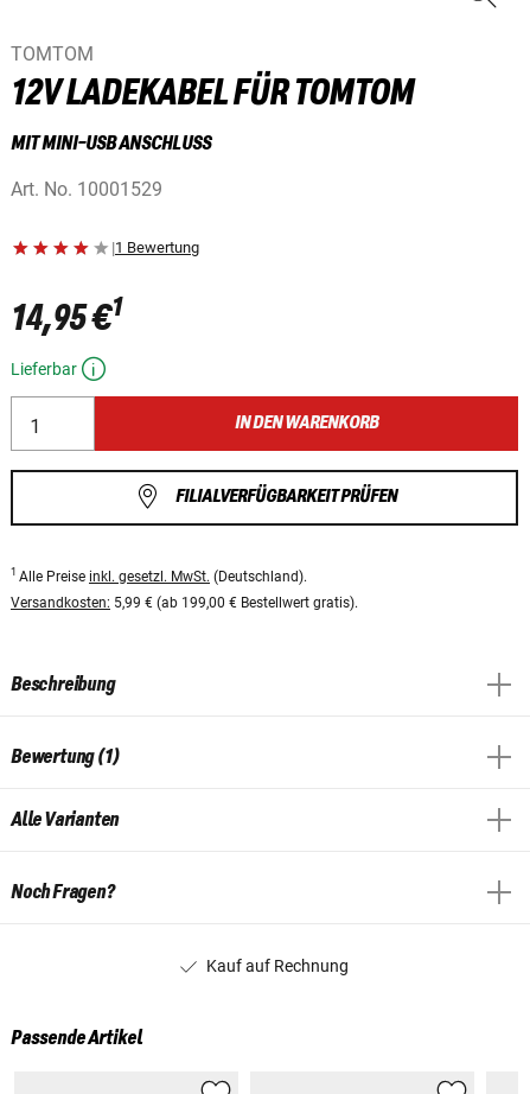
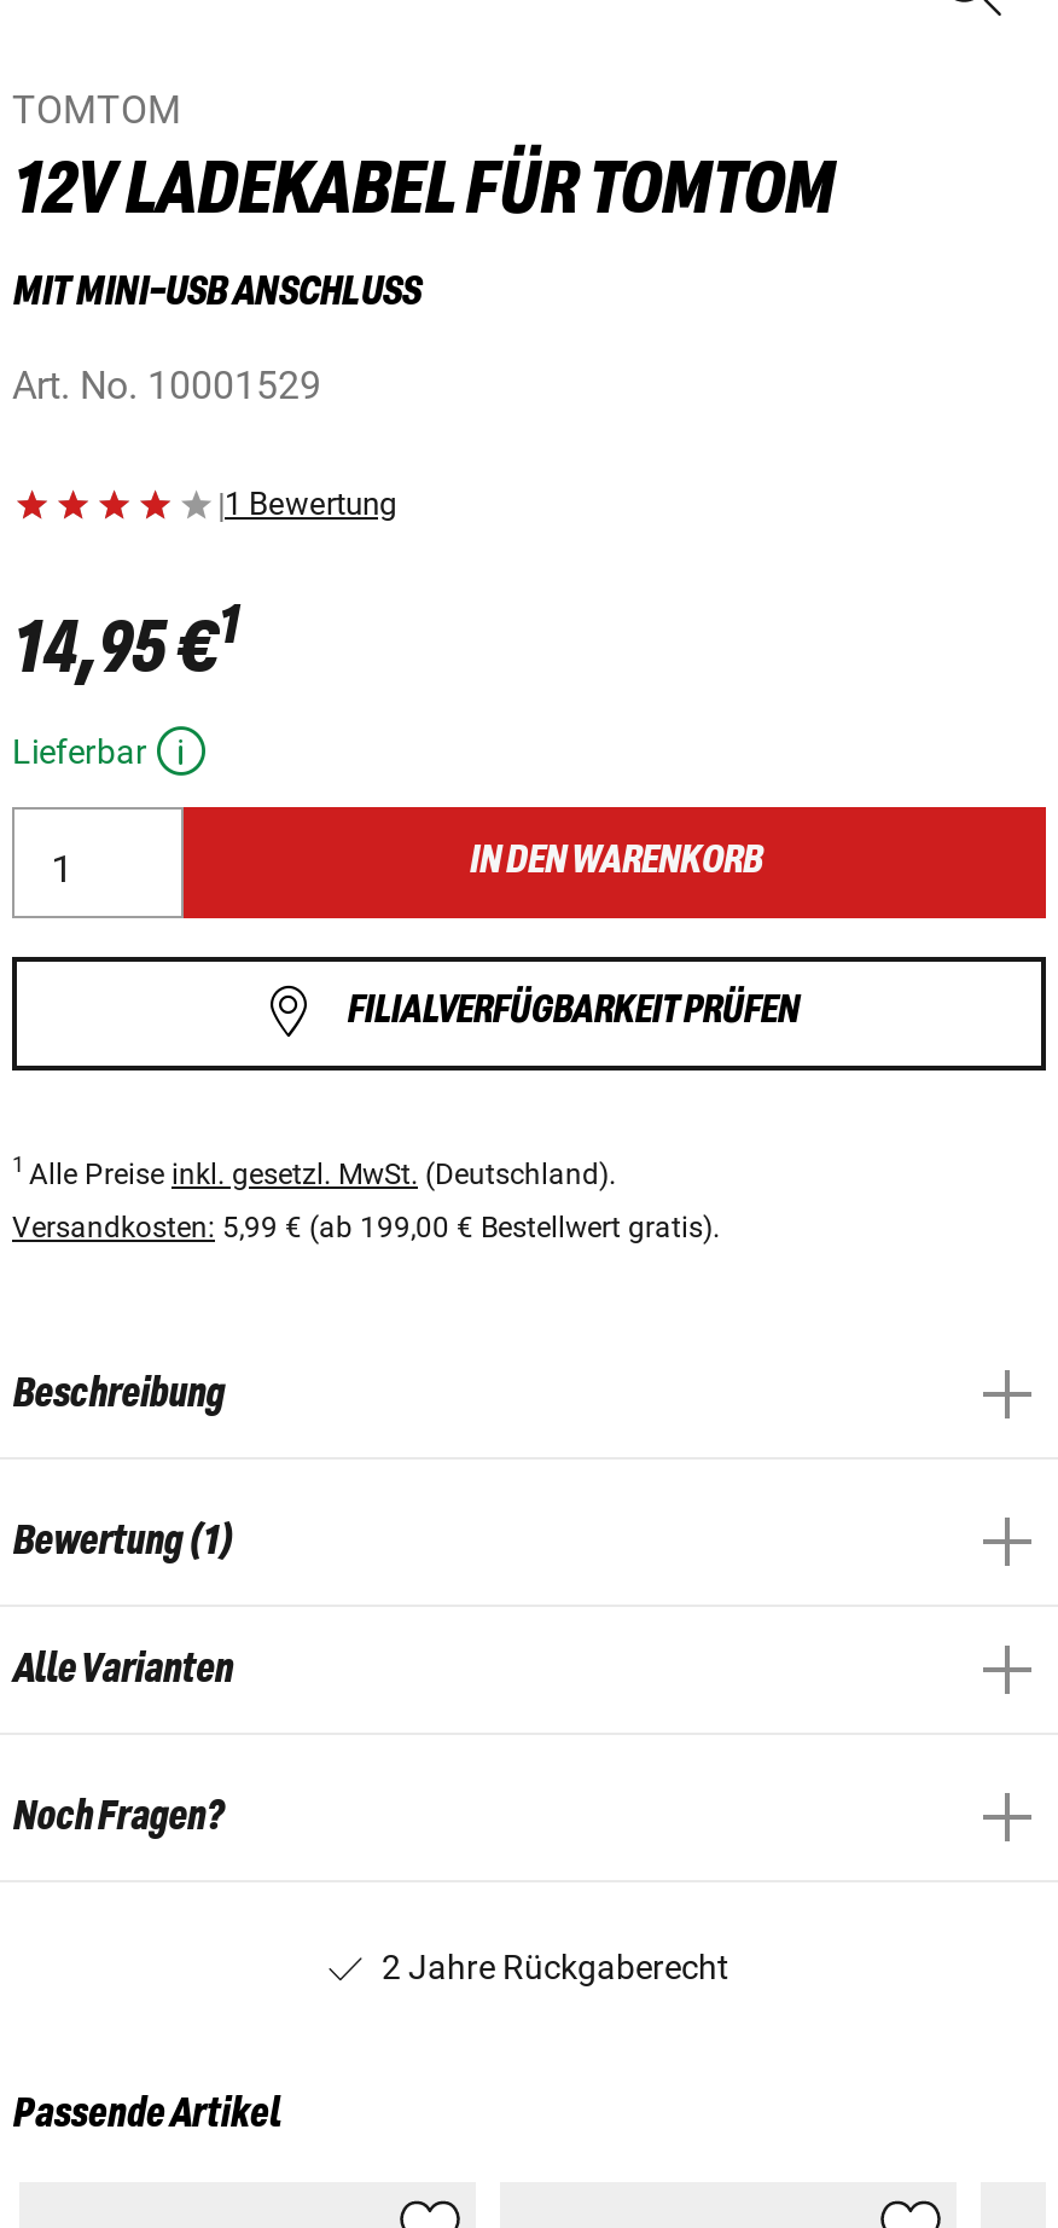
[206,956,349,975] Kauf auf Rechnung -> [382,1947,729,1986] 2 Jahre Rückgaberecht

